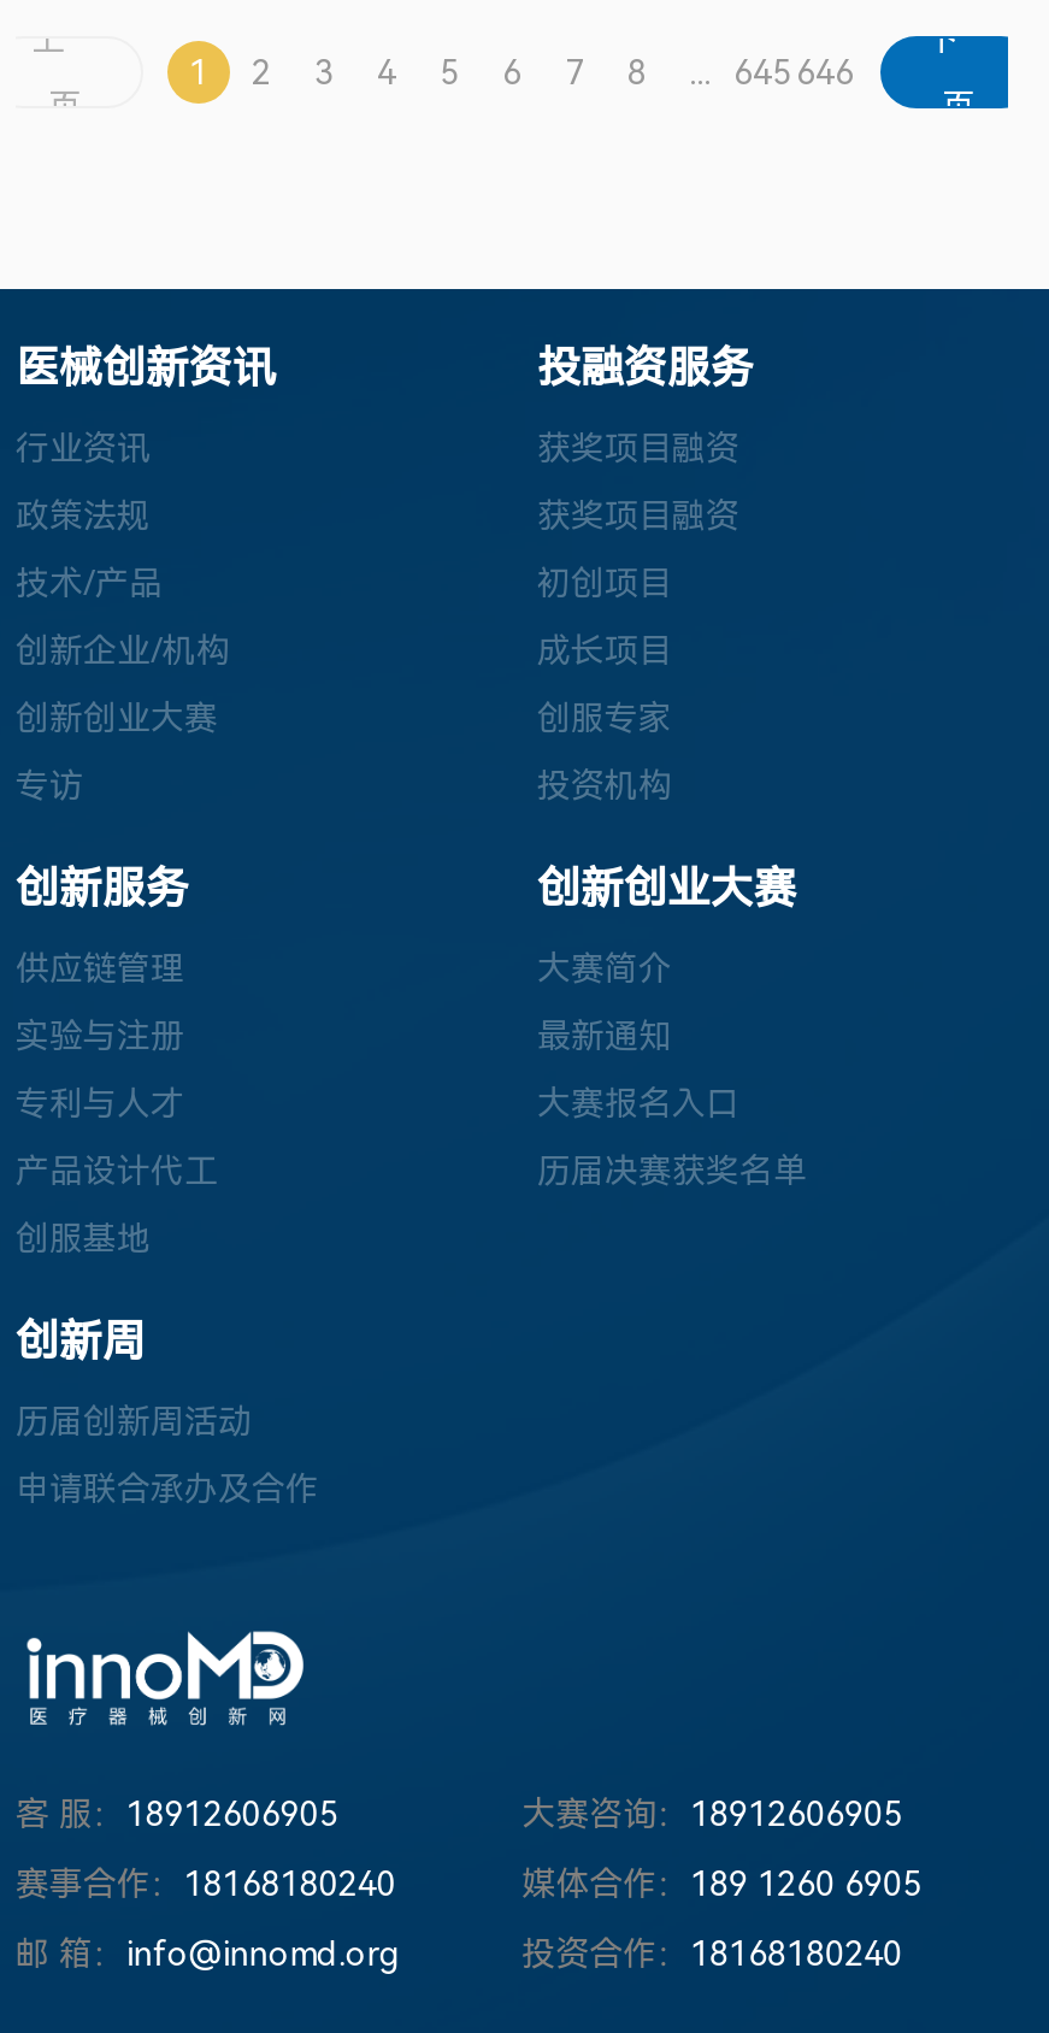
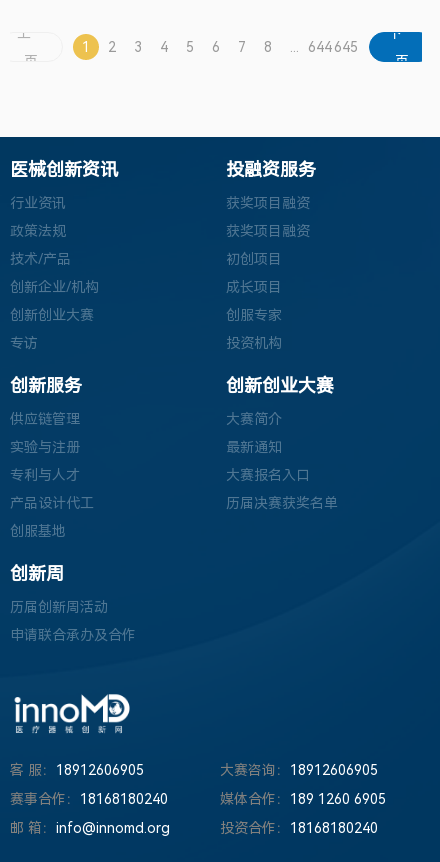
[189,53,854,92] 1 2 3 4 5 6 7 8 ... 645 646 -> [82,39,358,55] 1 2 3 4 5 6 7 8 ... 644 645

